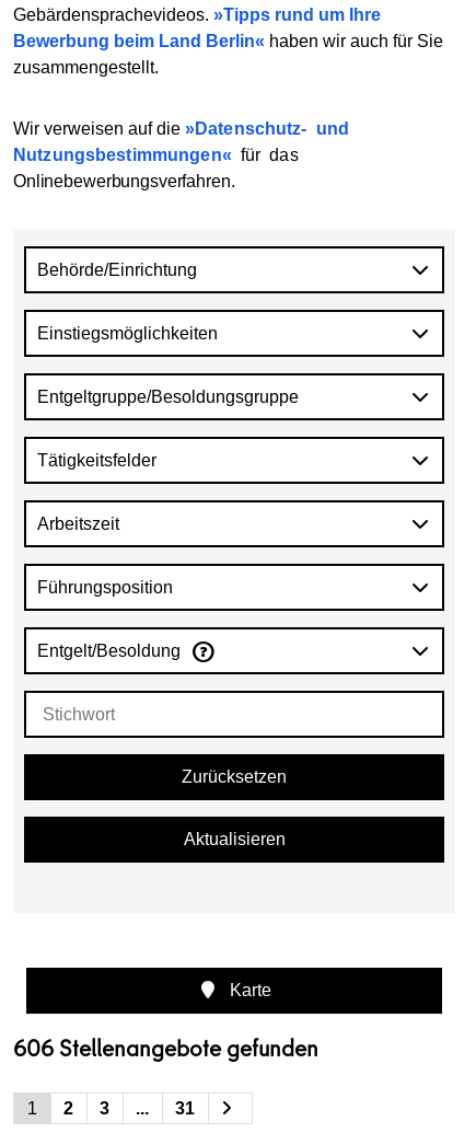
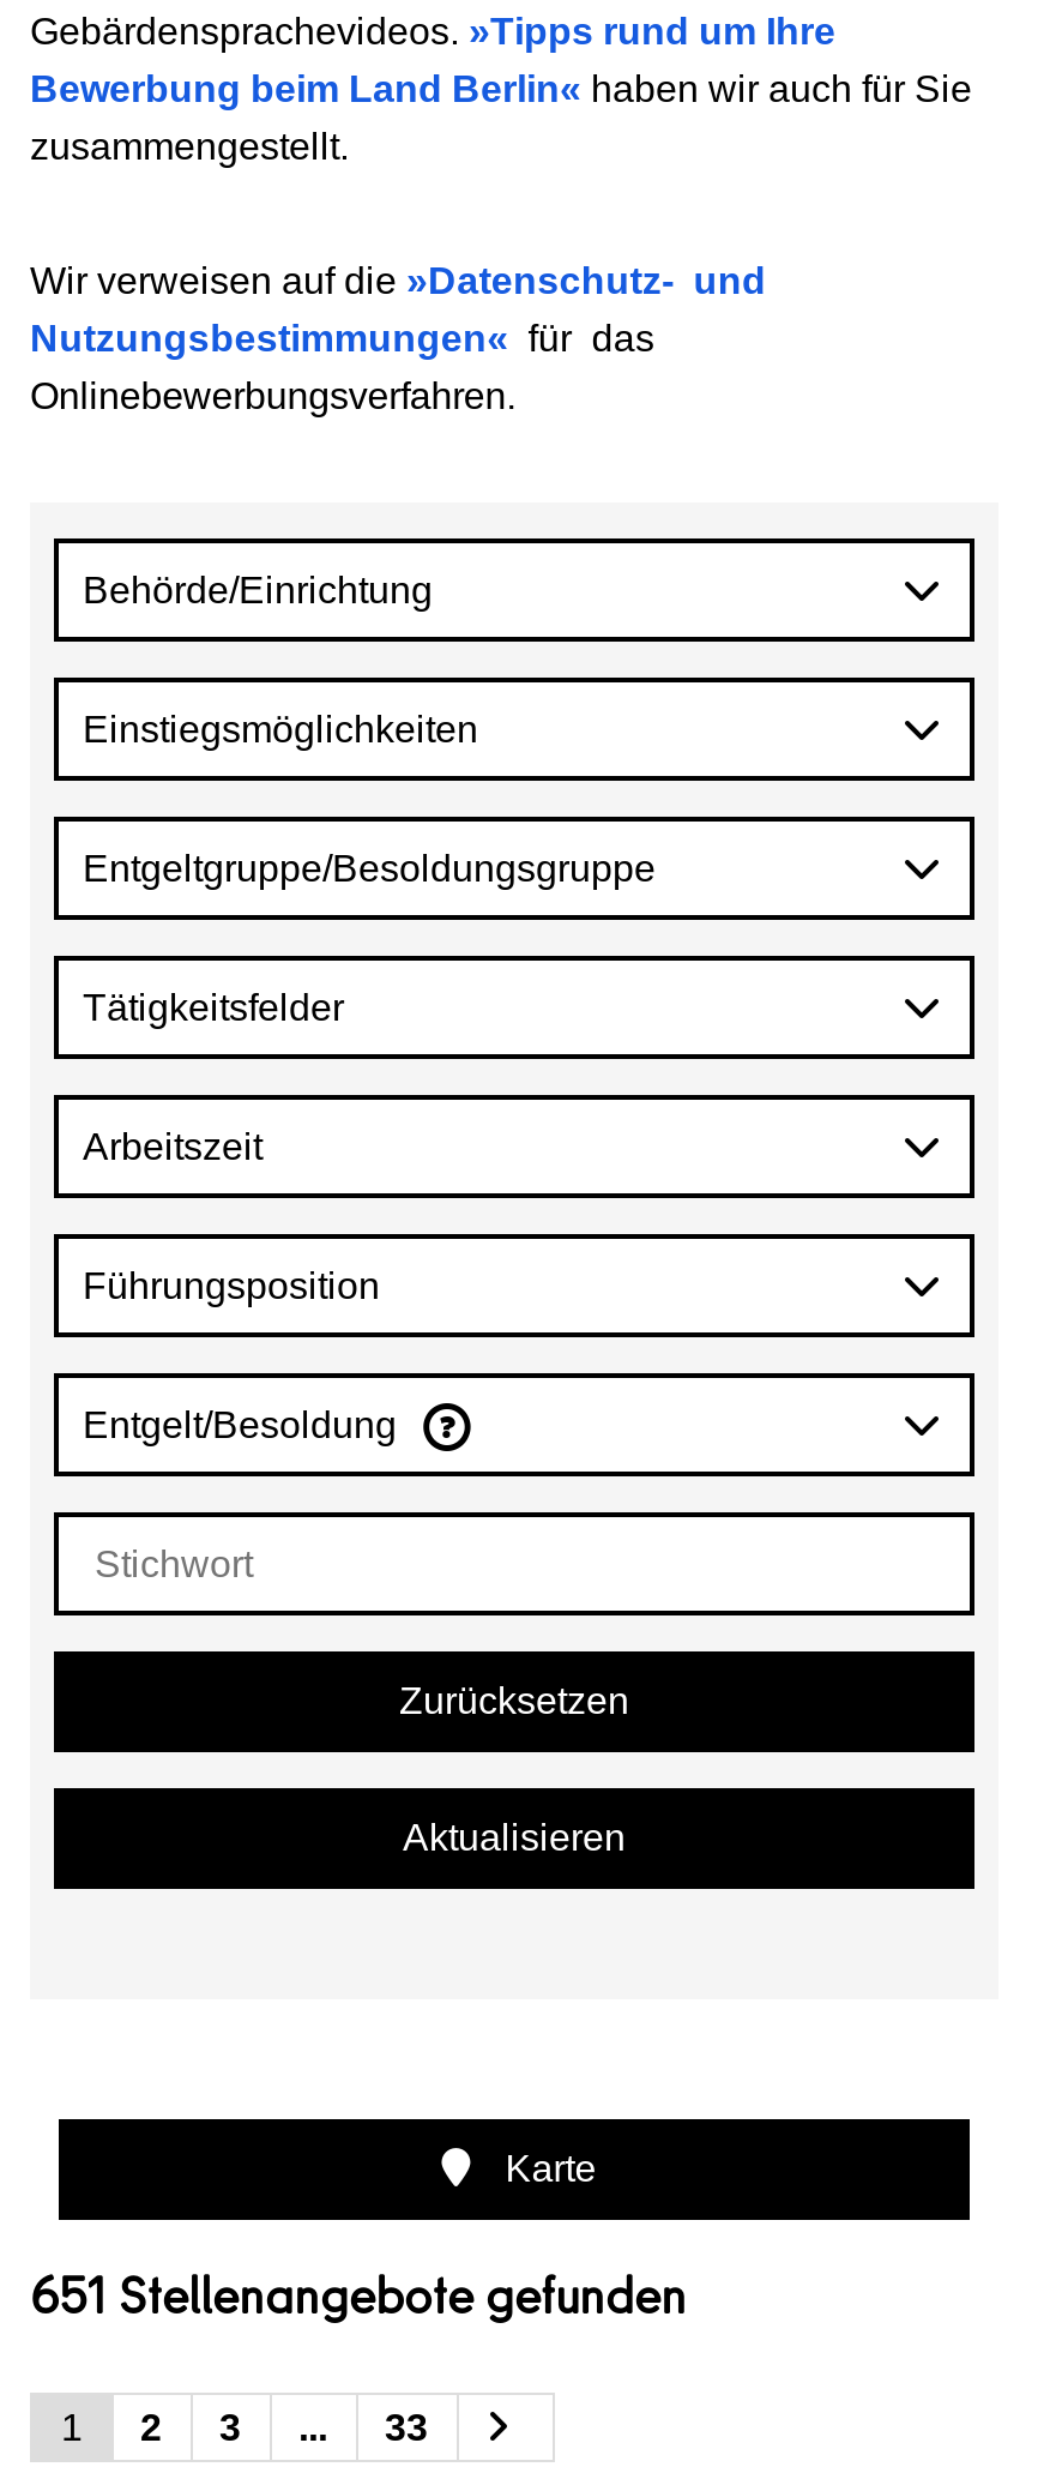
[13,1033,318,1064] 606 Stellenangebote gefunden -> [30,2261,687,2331] 651 Stellenangebote gefunden
[175,1099,195,1117] 31 -> [385,2407,428,2447] 33

